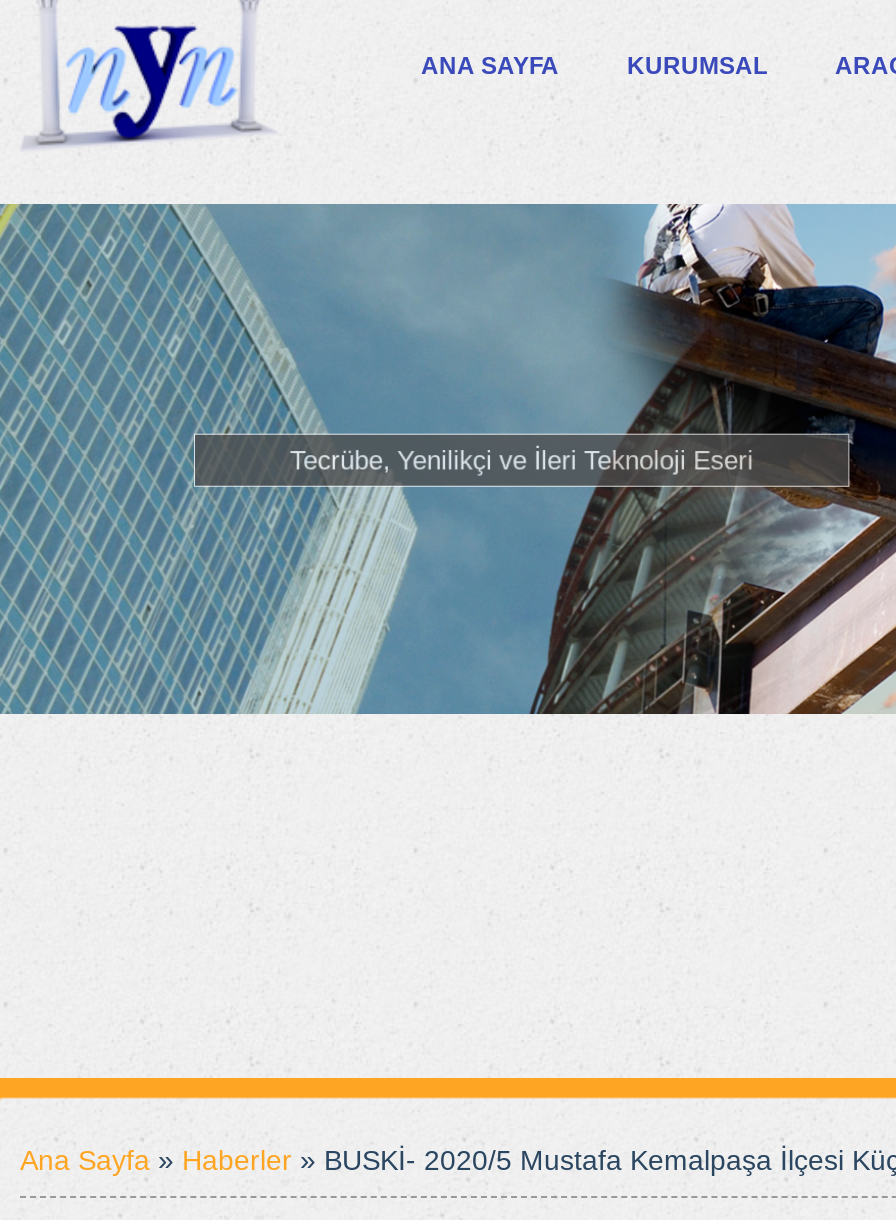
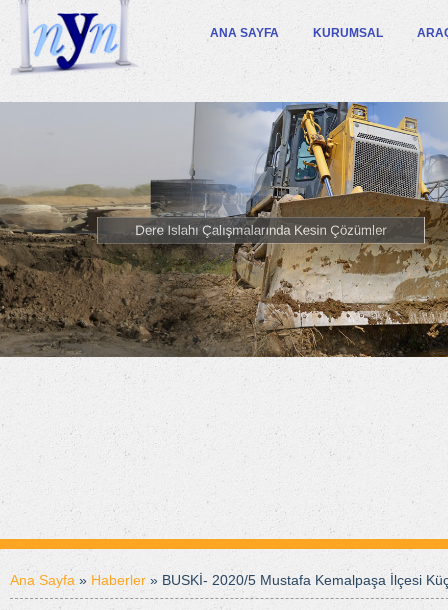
[6,204,890,716] [image] | Tecrübe, Yenilikçi ve İleri Teknoloji Eseri -> [3,101,445,358] [image] | Dere Islahı Çalışmalarında Kesin Çözümler

